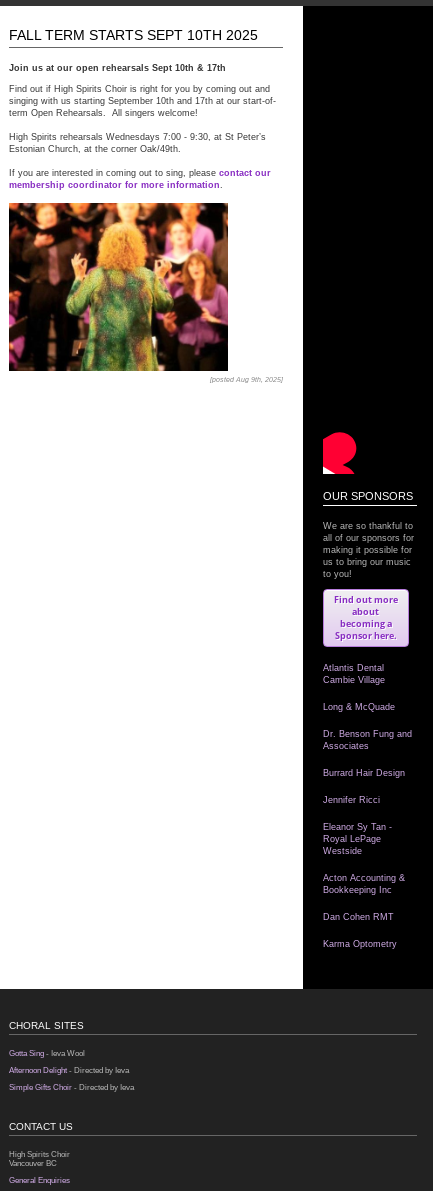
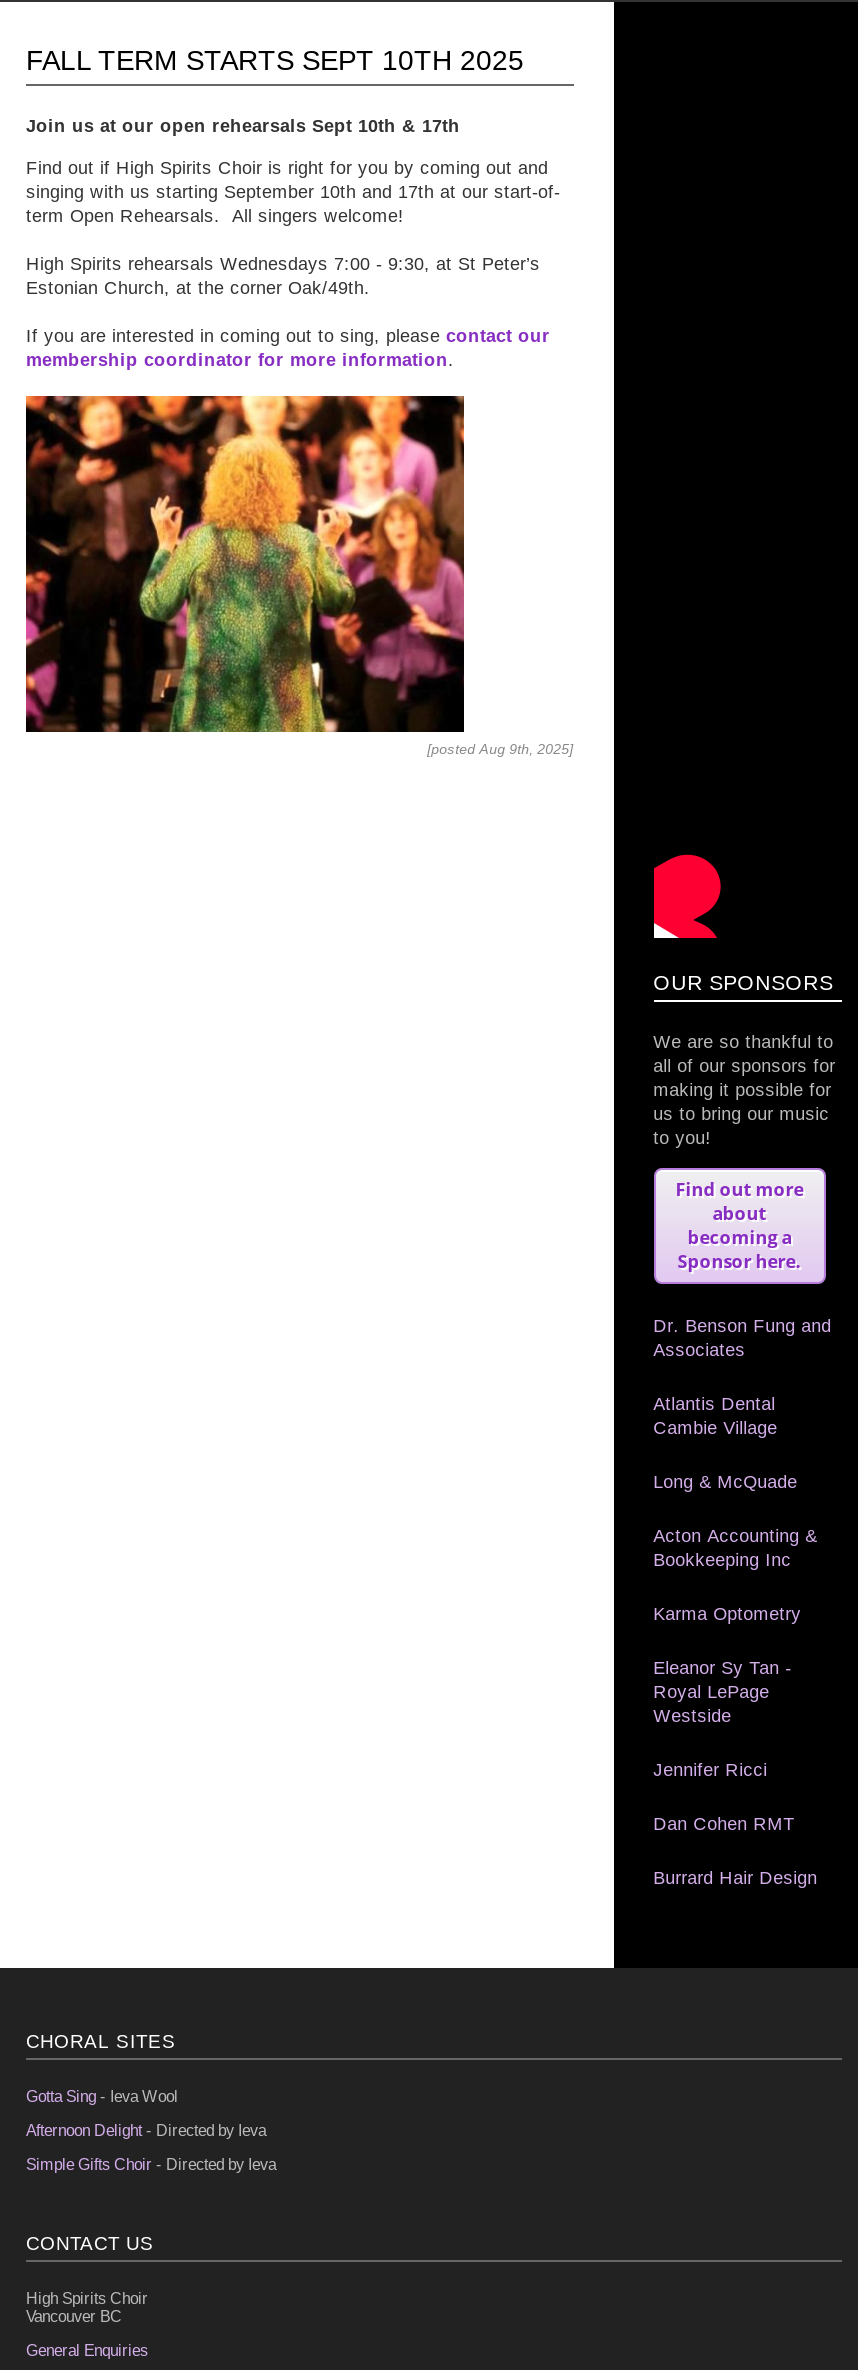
moved [323,663,395,712] -> [653,1395,797,1493]: Atlantis Dental | Cambie Village | Long & McQuade
moved [323,729,412,751] -> [653,1317,831,1361]: Dr. Benson Fung and | Associates
moved [323,768,405,778] -> [653,1869,817,1889]: Burrard Hair Design
moved [323,795,380,805] -> [653,1761,767,1781]: Jennifer Ricci
moved [323,873,405,895] -> [653,1527,817,1571]: Acton Accounting & | Bookkeeping Inc
moved [323,939,397,949] -> [653,1605,801,1625]: Karma Optometry

